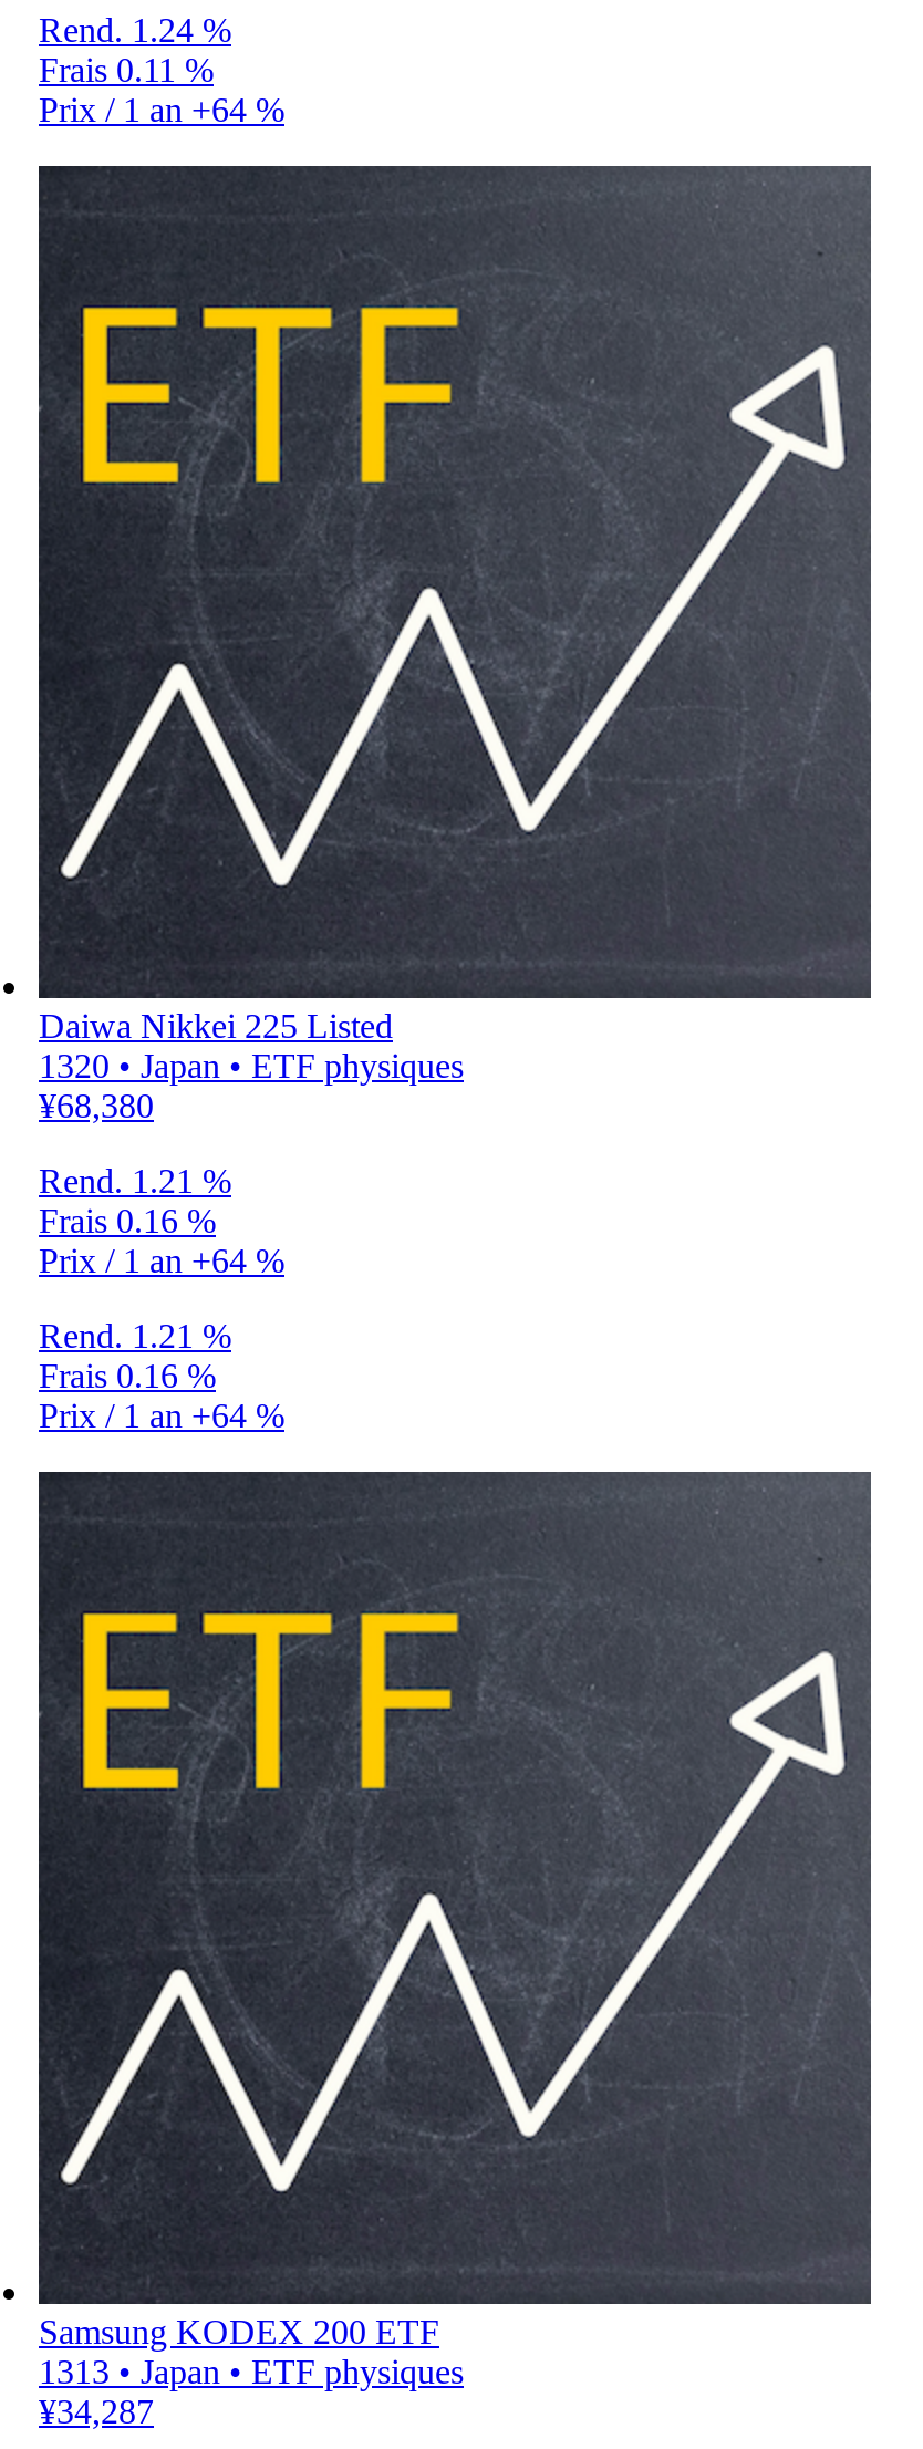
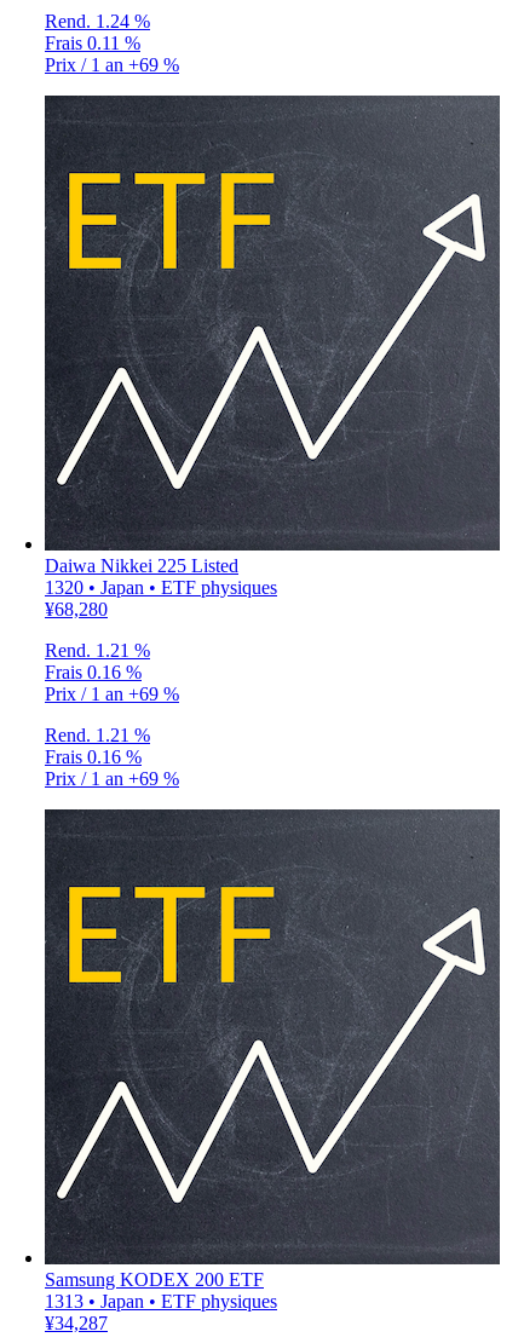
[39,90,284,127] Prix / 1 an +64 % -> [45,54,179,75] Prix / 1 an +69 %
[39,1086,154,1123] ¥68,380 -> [45,598,108,619] ¥68,280
[39,1241,284,1278] Prix / 1 an +64 % -> [45,683,179,704] Prix / 1 an +69 %
[39,1396,284,1433] Prix / 1 an +64 % -> [45,768,179,788] Prix / 1 an +69 %

